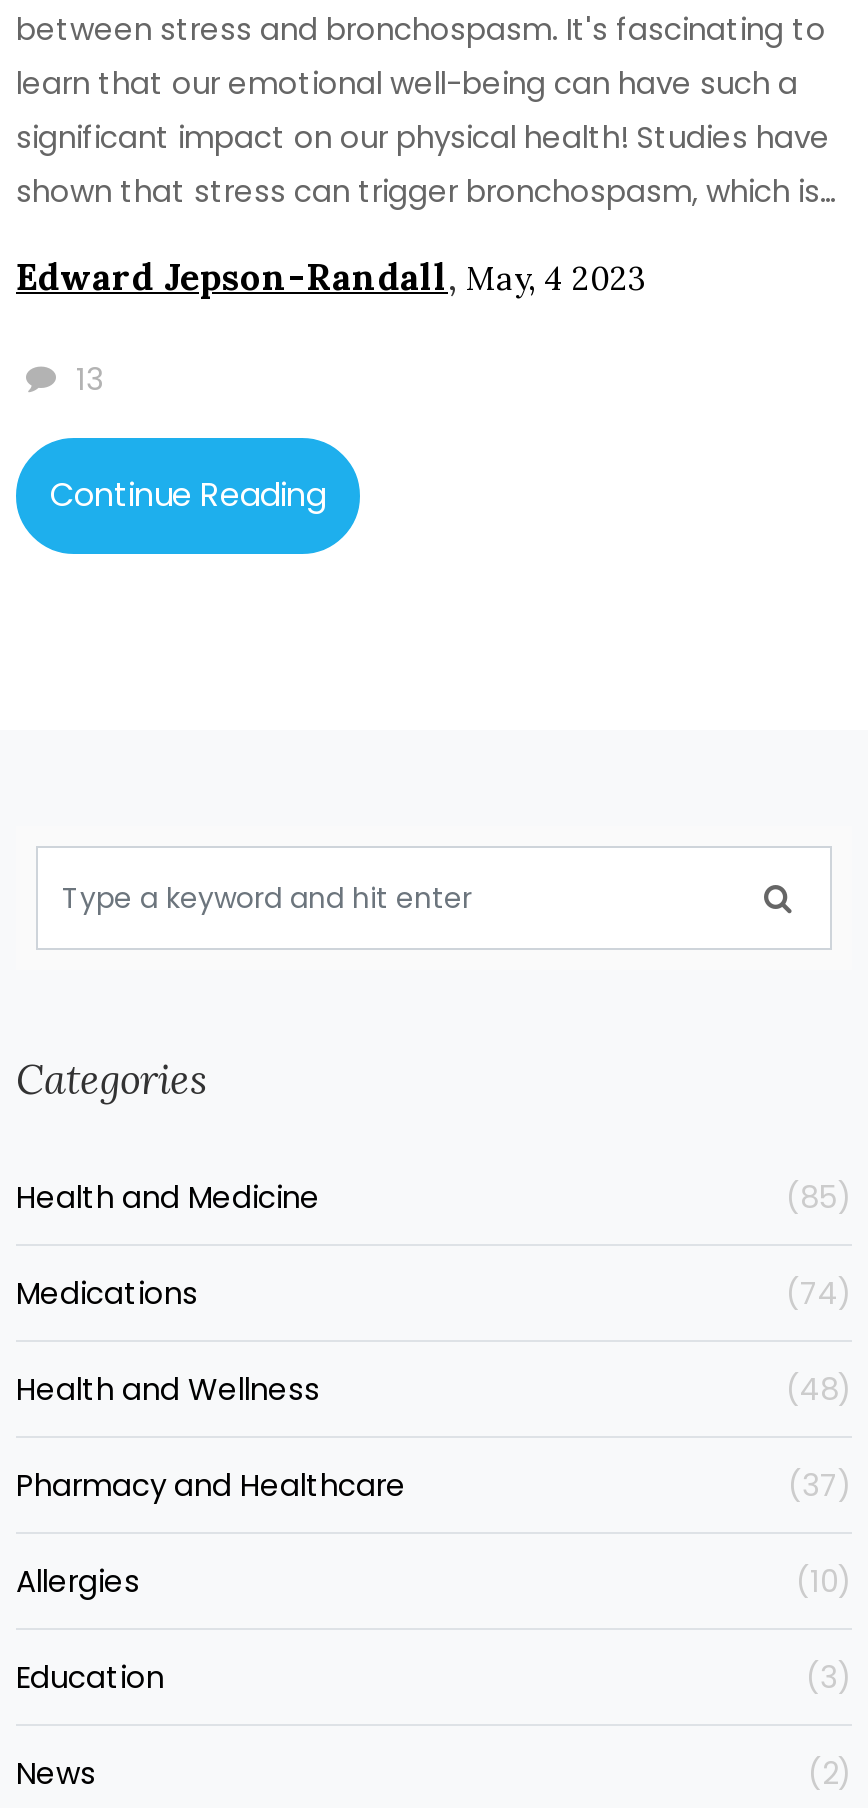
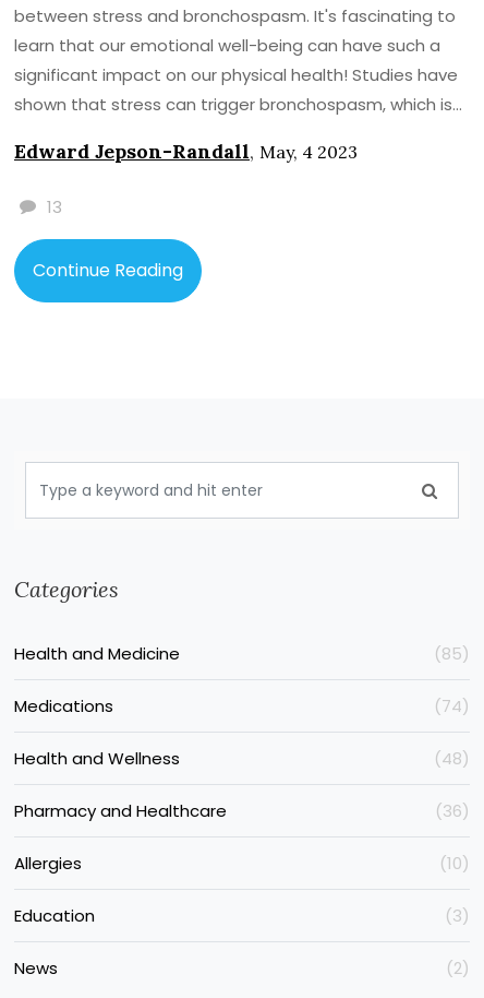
[788,1464,852,1506] (37) -> [435,799,470,822] (36)

